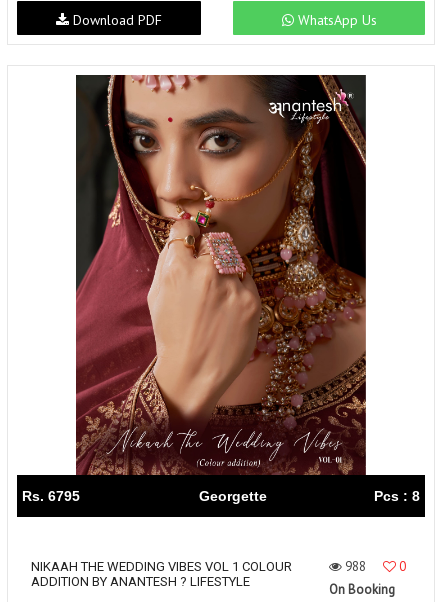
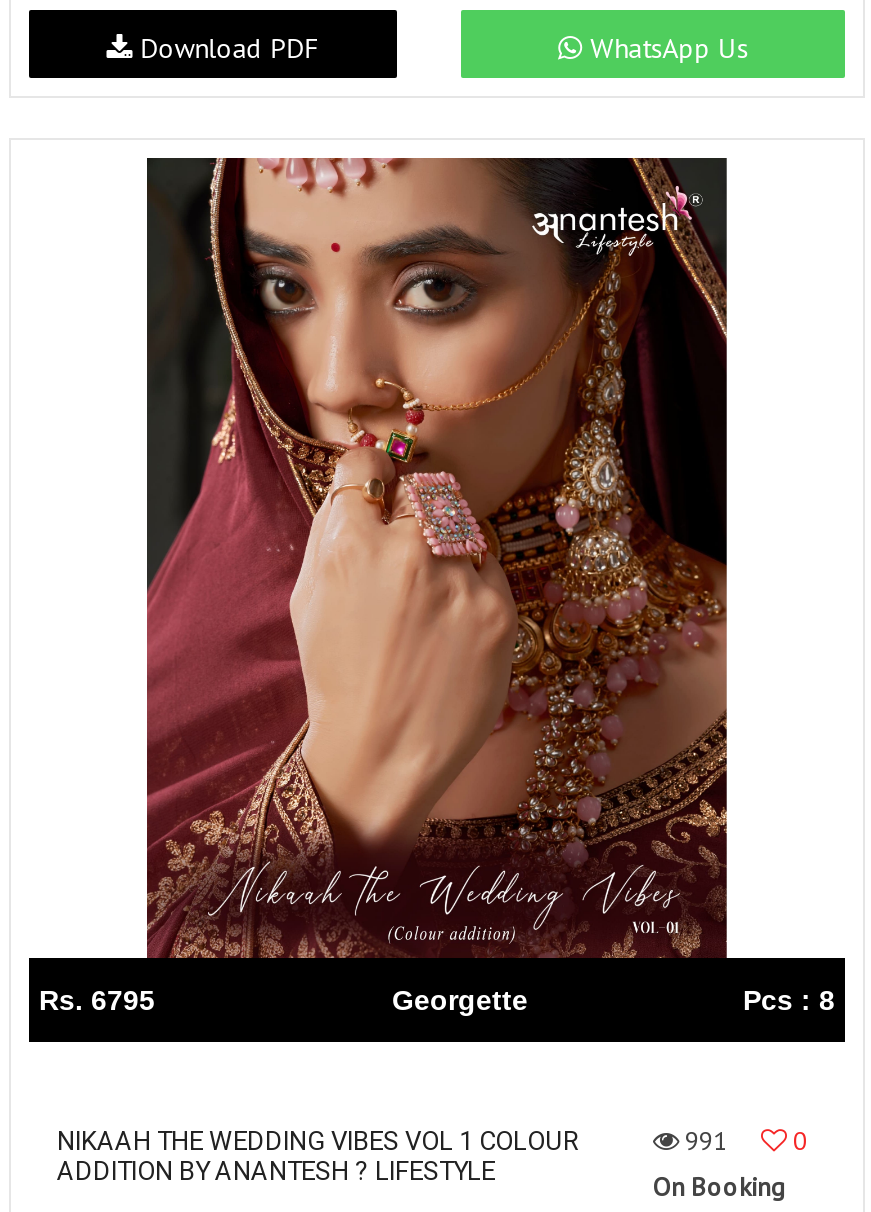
[345,558,406,575] 988 0 -> [685,1124,807,1158] 991 0

